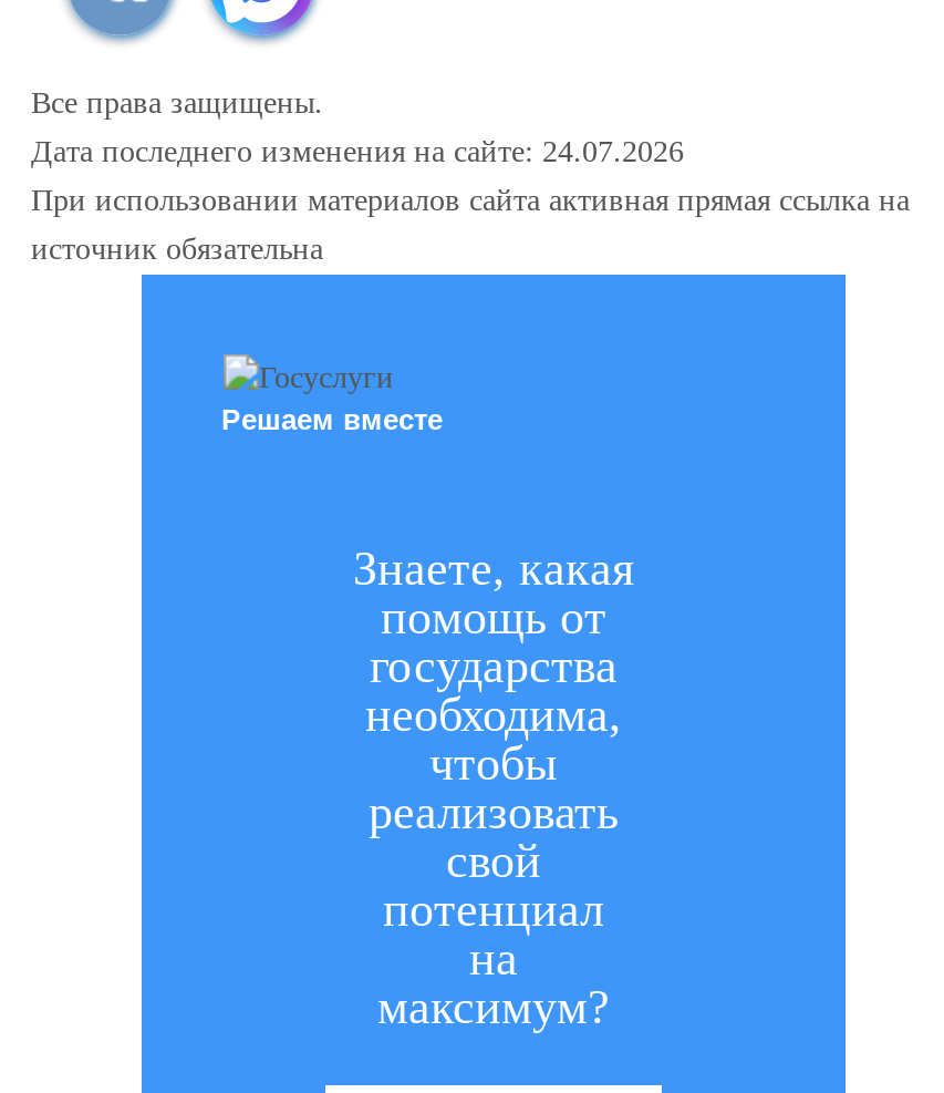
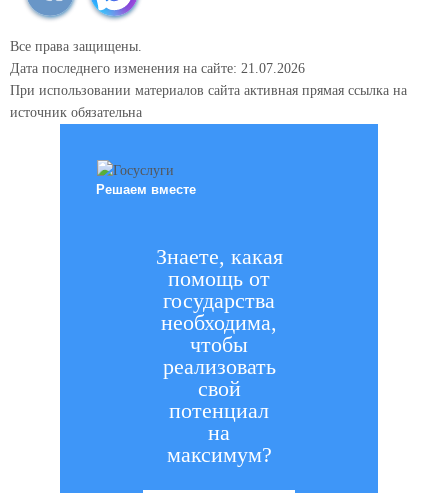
[31,135,684,168] Дата последнего изменения на сайте: 24.07.2026 -> [10,61,305,76] Дата последнего изменения на сайте: 21.07.2026

